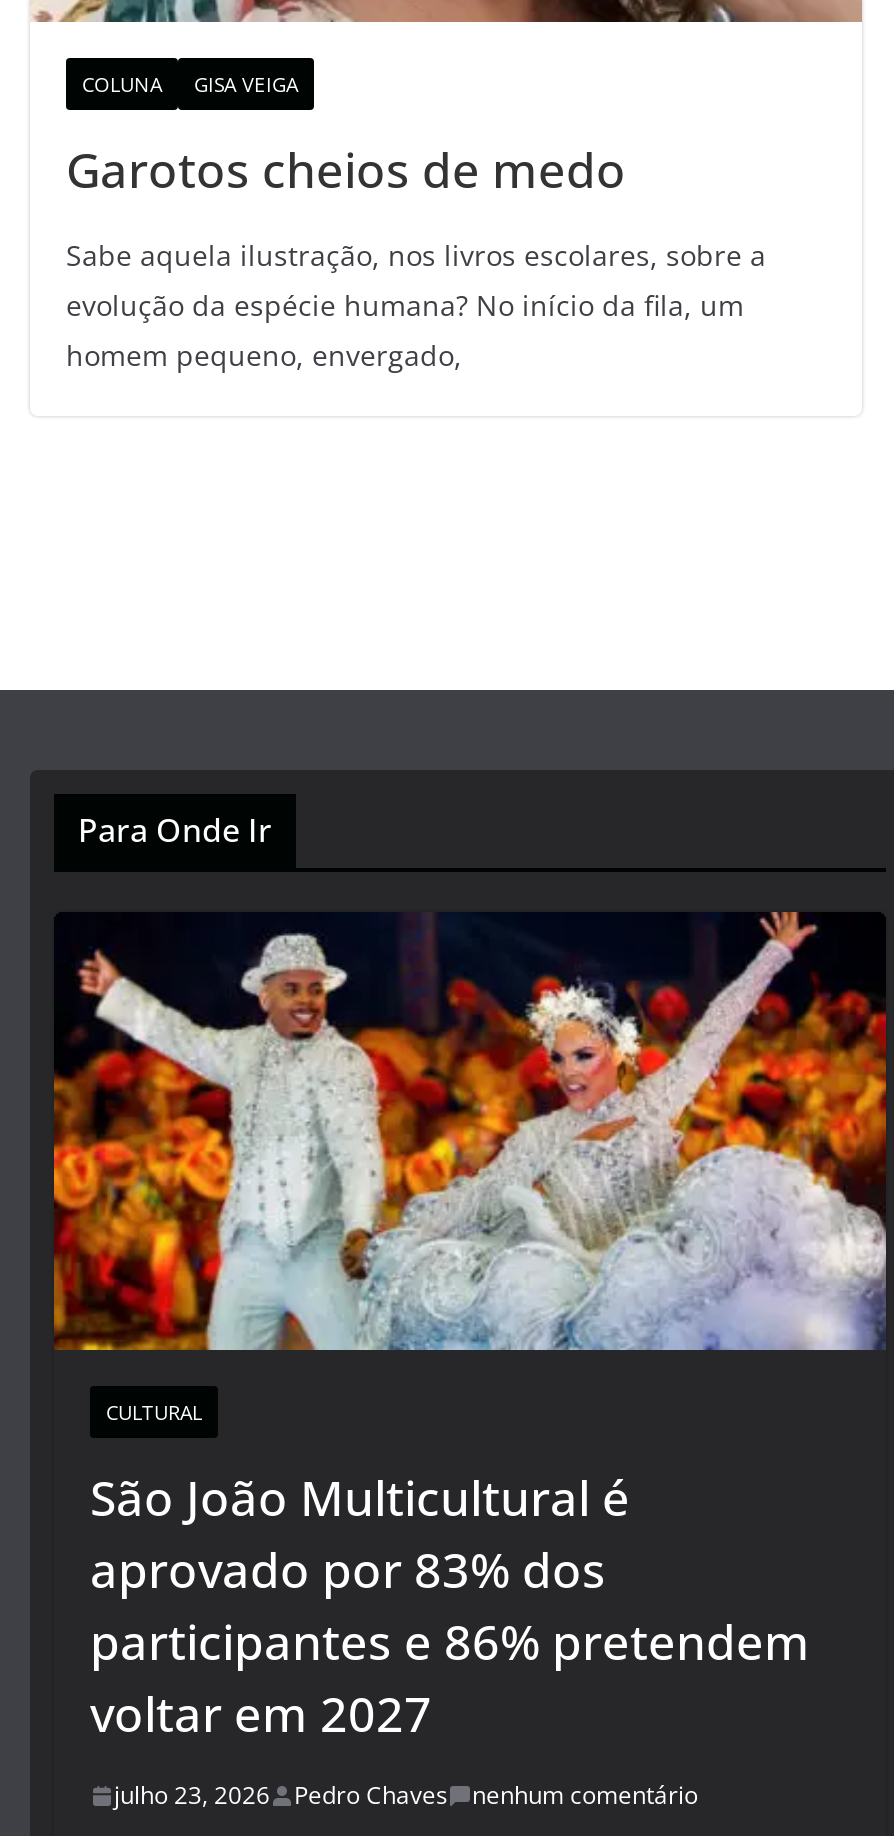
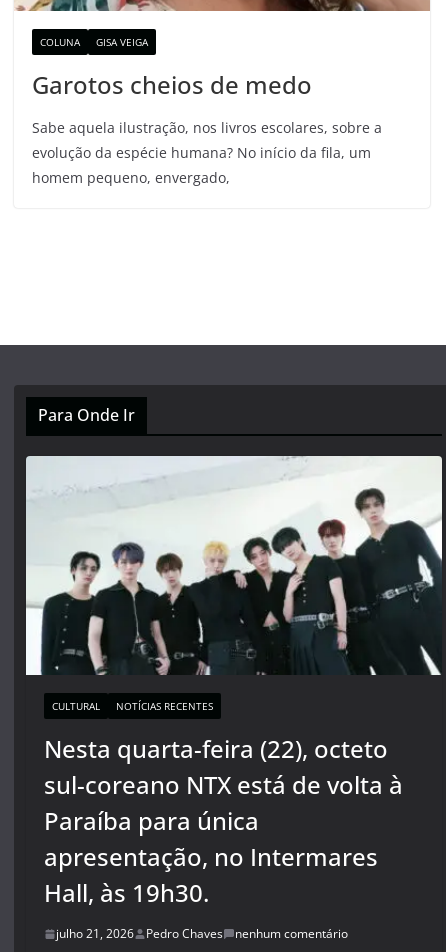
[52,912,888,1352] [image] -> [25,455,443,676] [image]
[90,1464,810,1812] São João Multicultural é | aprovado por 83% dos | participantes e 86% pretendem | voltar em 2027 | julho 23, 2026 -> [44,699,403,942] NOTÍCIAS RECENTES | Nesta quarta-feira (22), octeto | sul-coreano NTX está de volta à | Paraíba para única | apresentação, no Intermares | Hall, às 19h30. | julho 21, 2026

